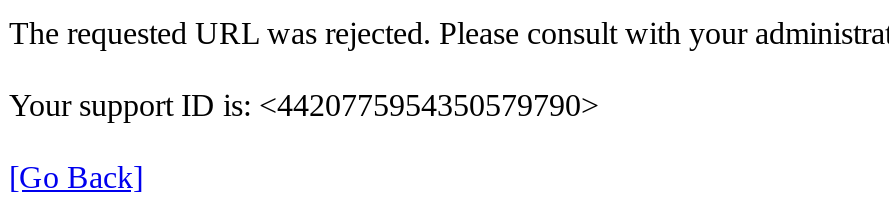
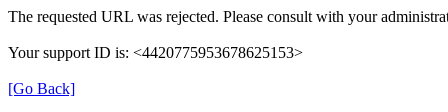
[9,88,599,122] Your support ID is: <4420775954350579790> -> [8,44,303,61] Your support ID is: <4420775953678625153>

